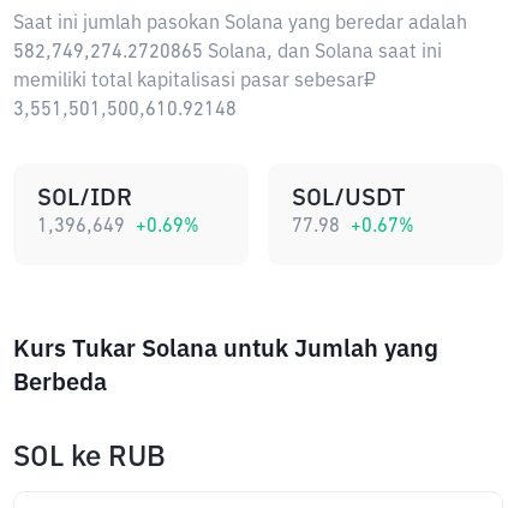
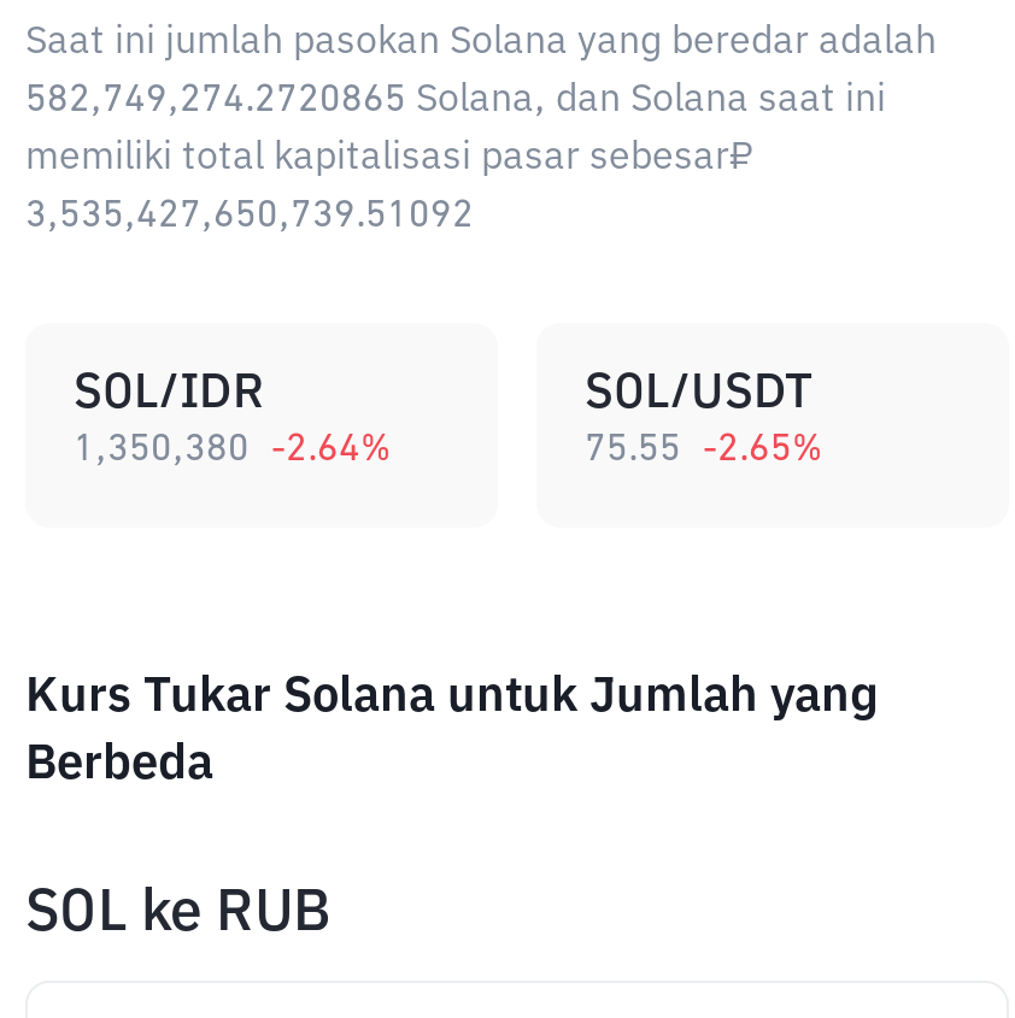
[13,101,237,120] 3,551,501,500,610.92148 -> [25,198,474,236] 3,535,427,650,739.51092
[37,217,199,237] 1,396,649 +0.69% -> [74,431,392,470] 1,350,380 -2.64%
[292,217,414,237] 77.98 +0.67% -> [585,431,823,470] 75.55 -2.65%

